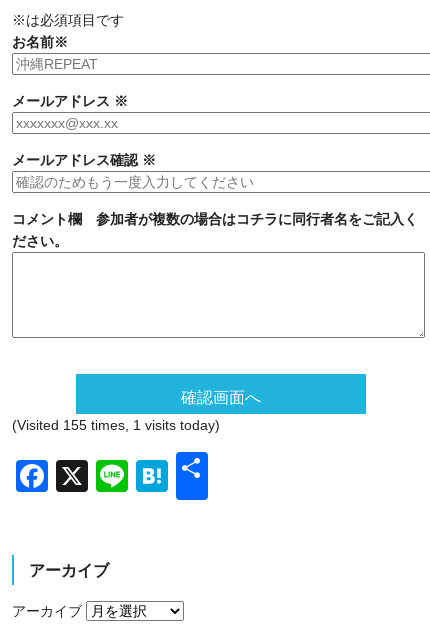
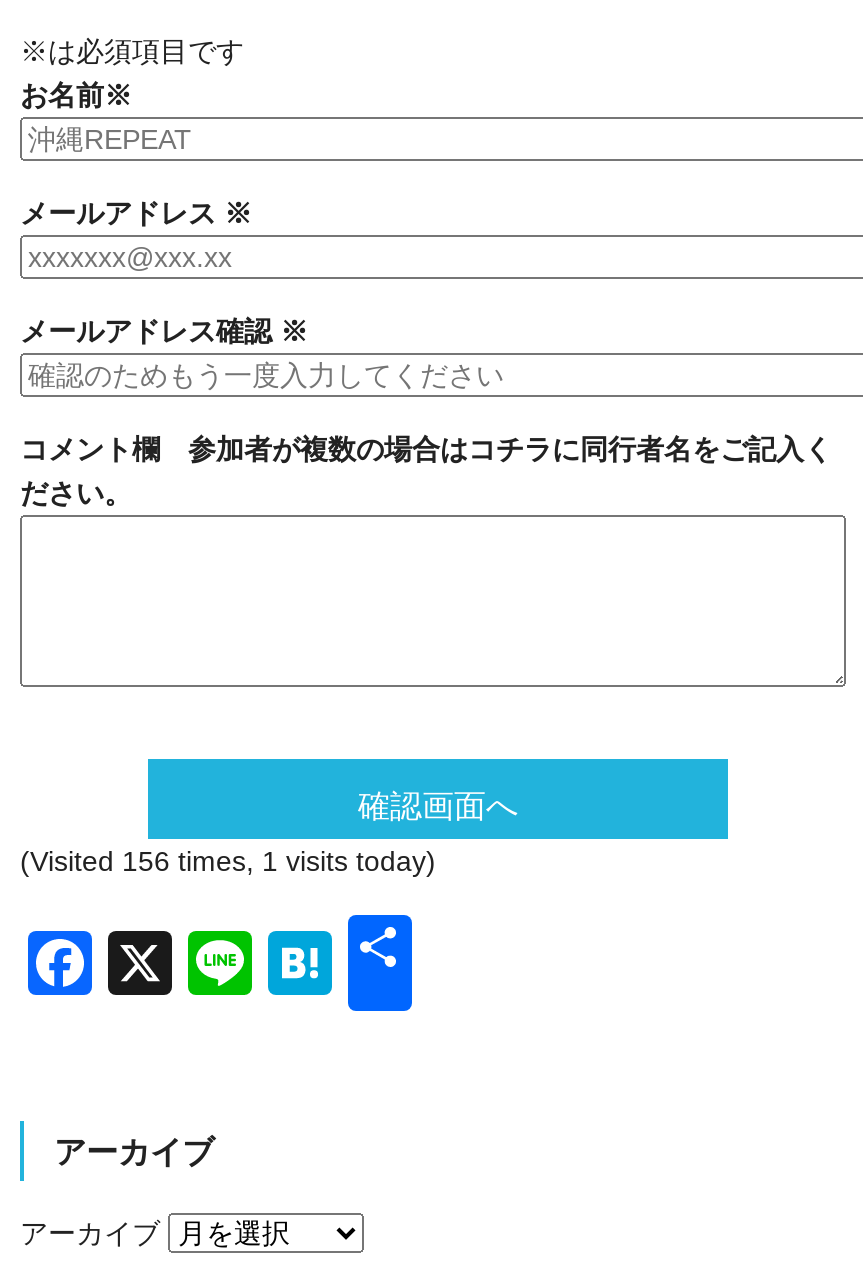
[12,417,220,433] (Visited 155 times, 1 visits today) -> [20,844,436,876] (Visited 156 times, 1 visits today)

